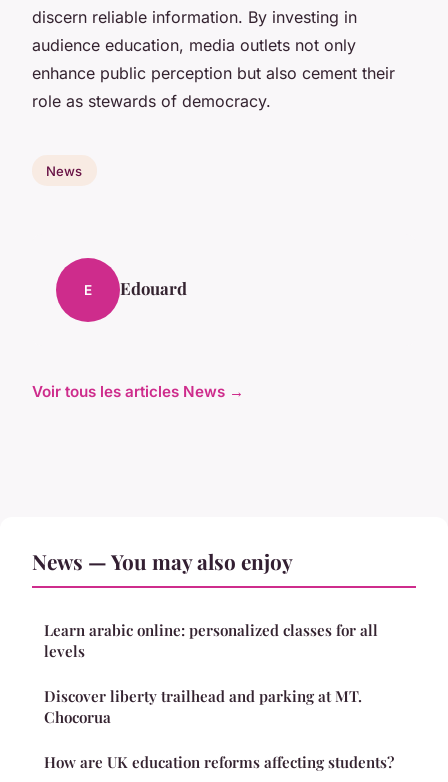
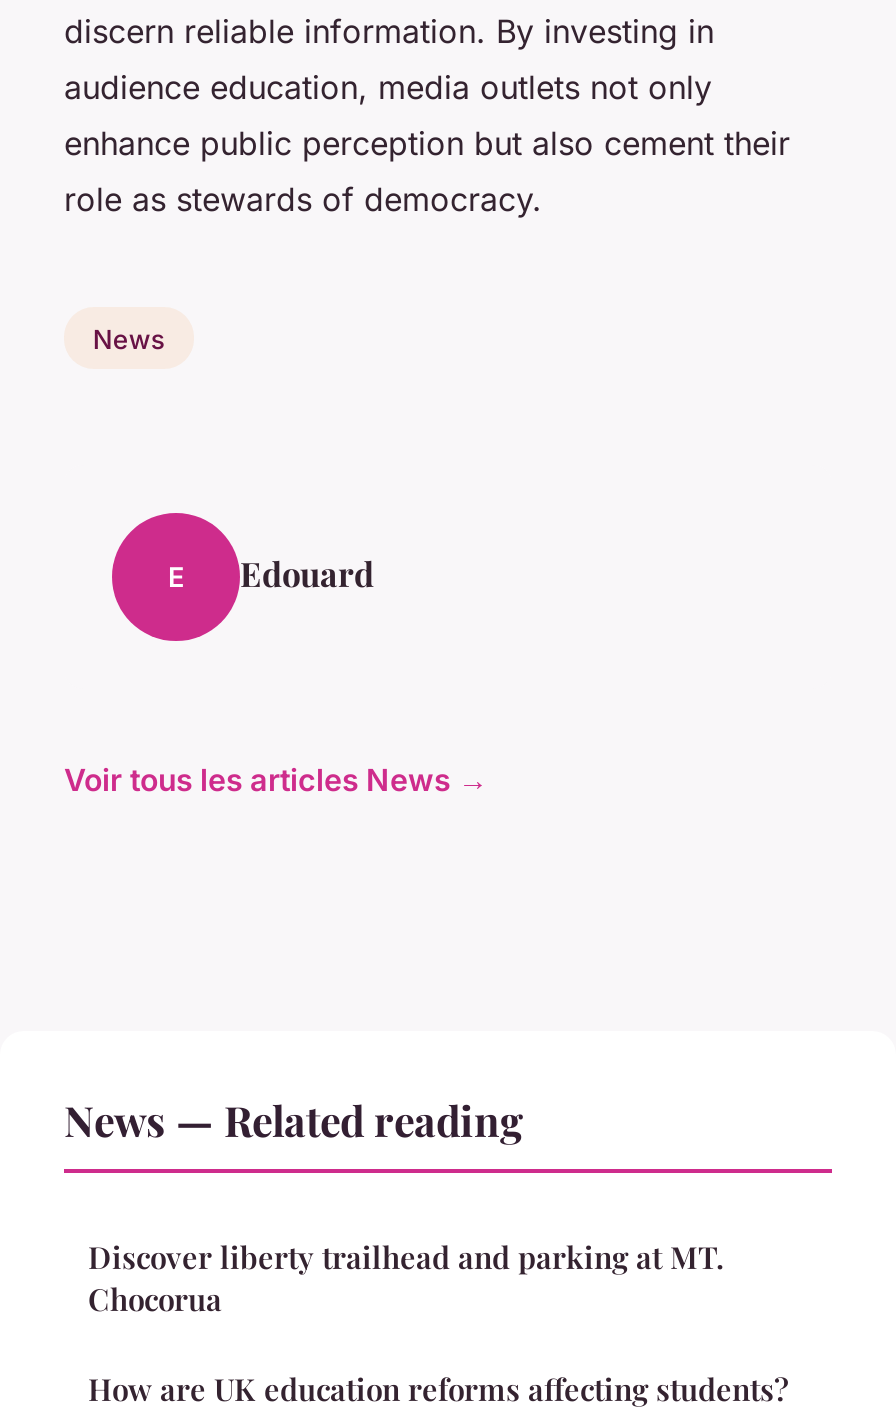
[32,547,378,661] News — You may also enjoy | Learn arabic online: personalized classes for all | levels -> [64,1092,524,1148] News — Related reading

